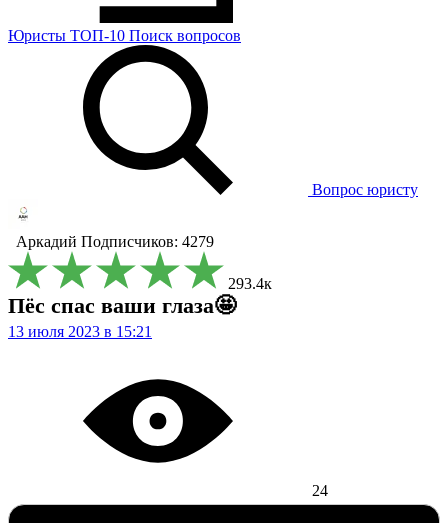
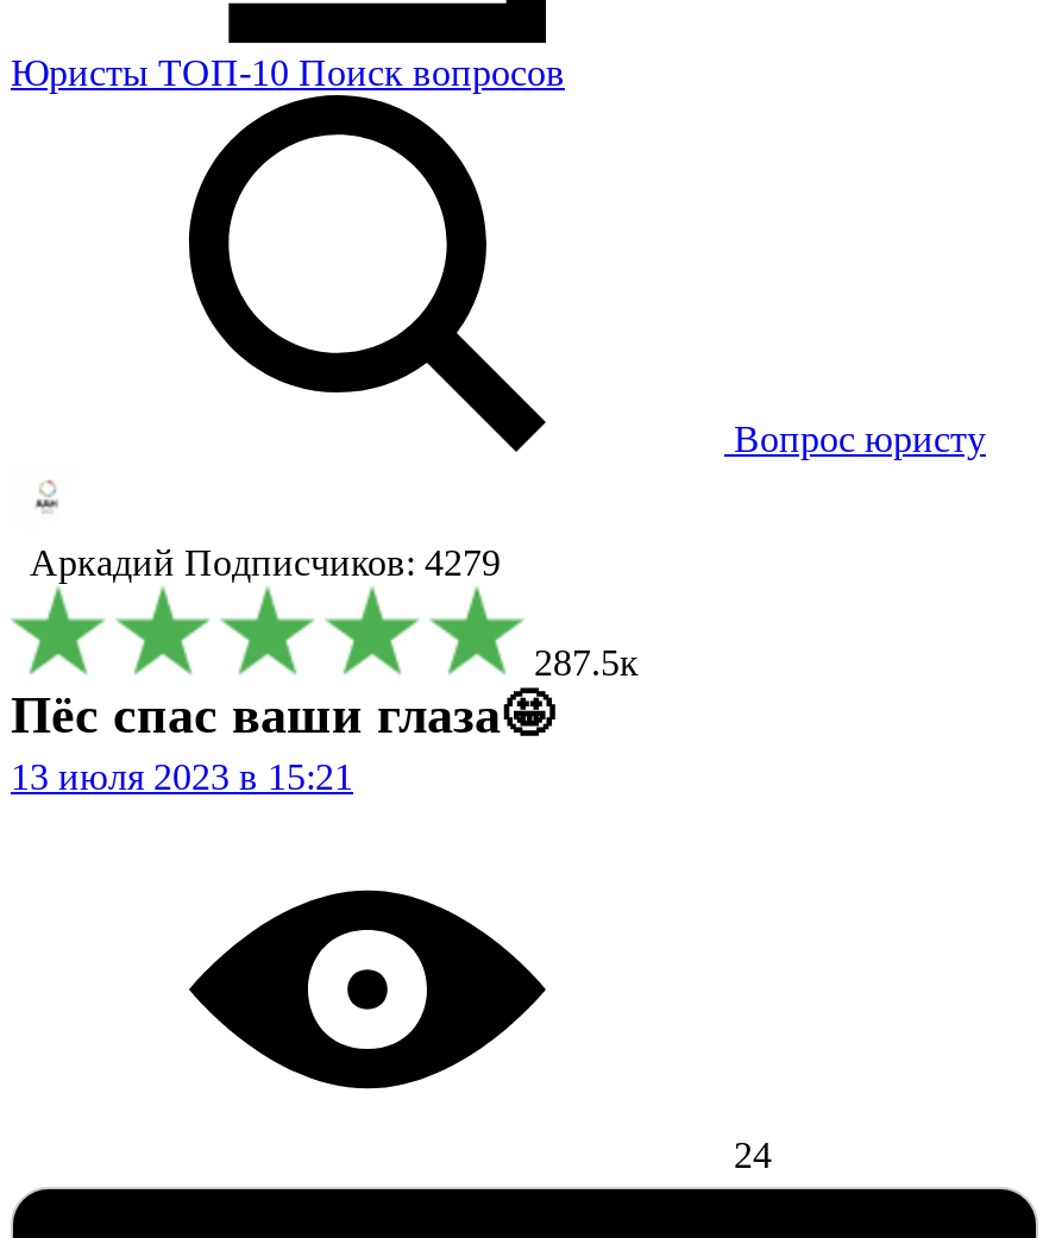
[228,275,272,292] 293.4к -> [534,642,639,683] 287.5к

